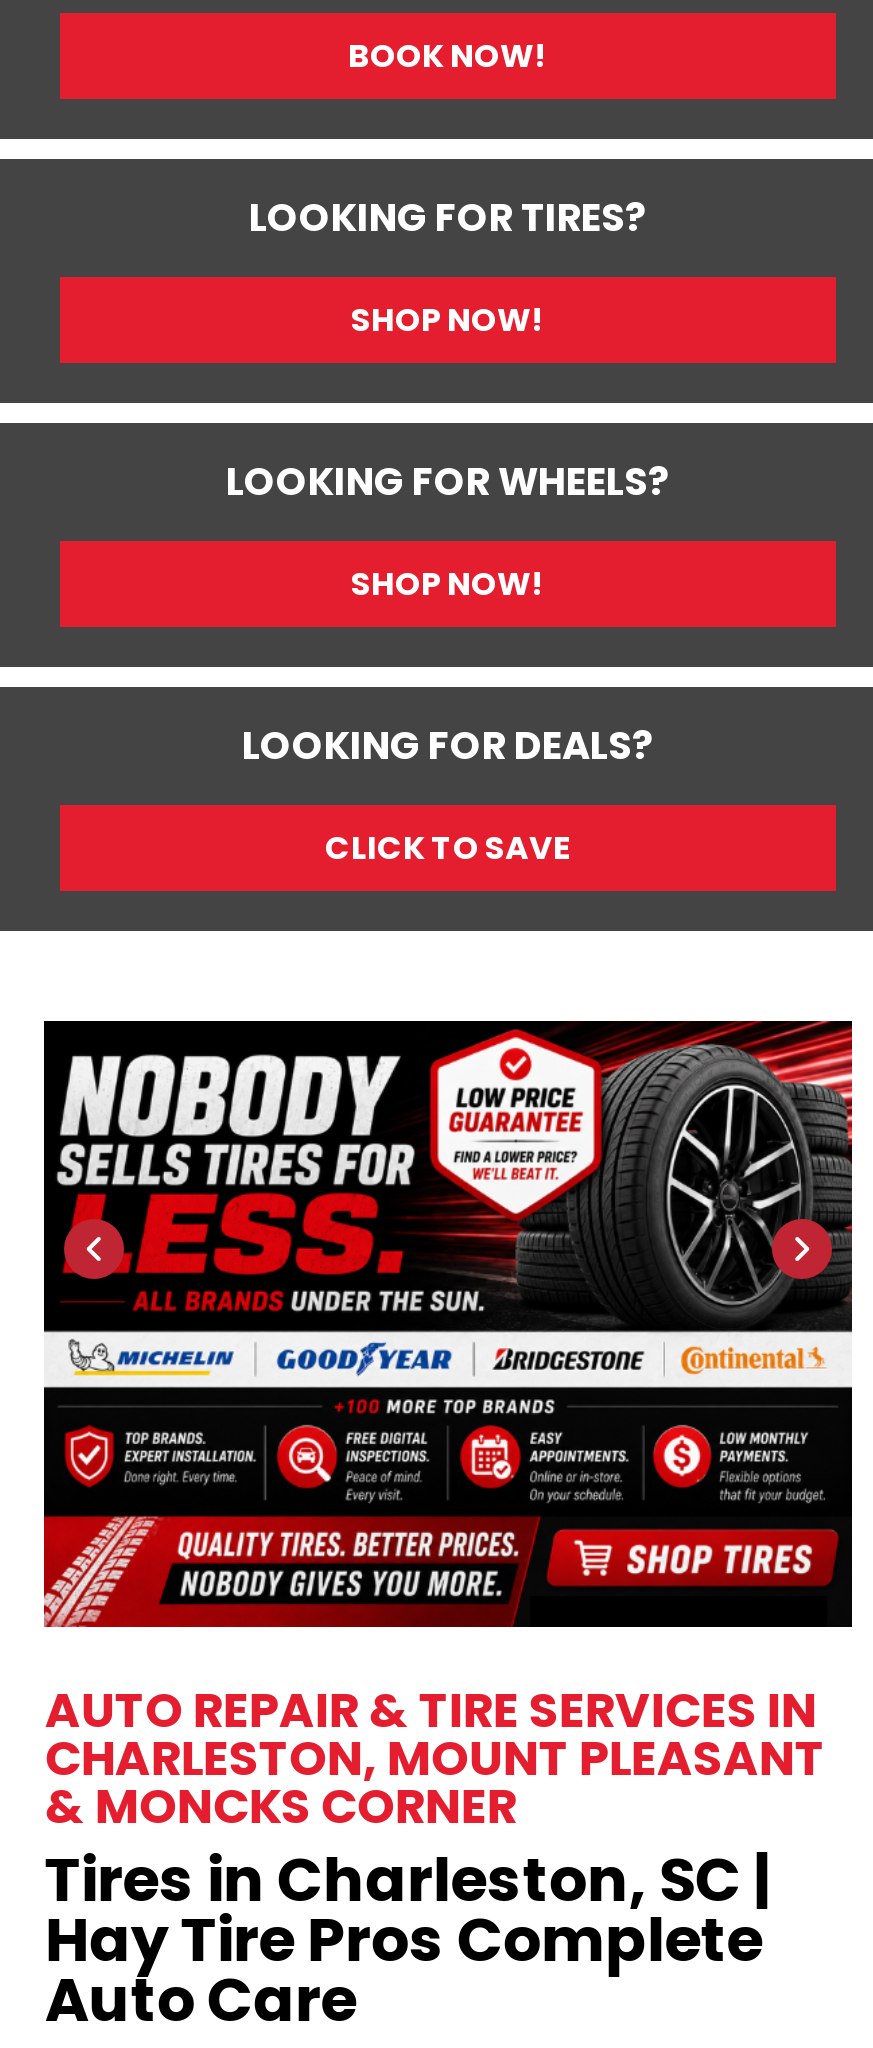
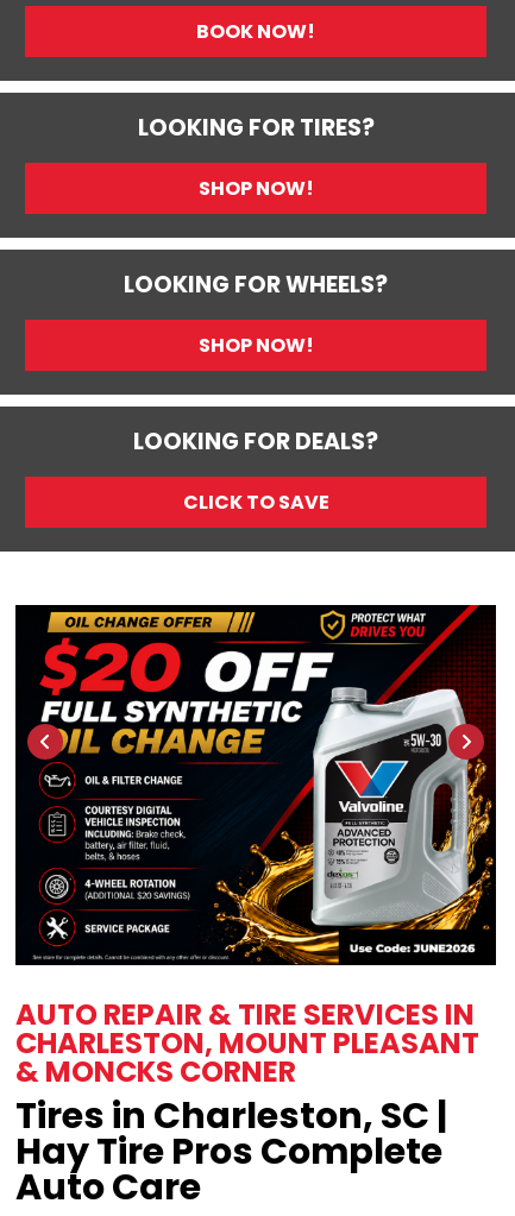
[42,1018,854,1630] [image] -> [14,604,497,966] [image]

